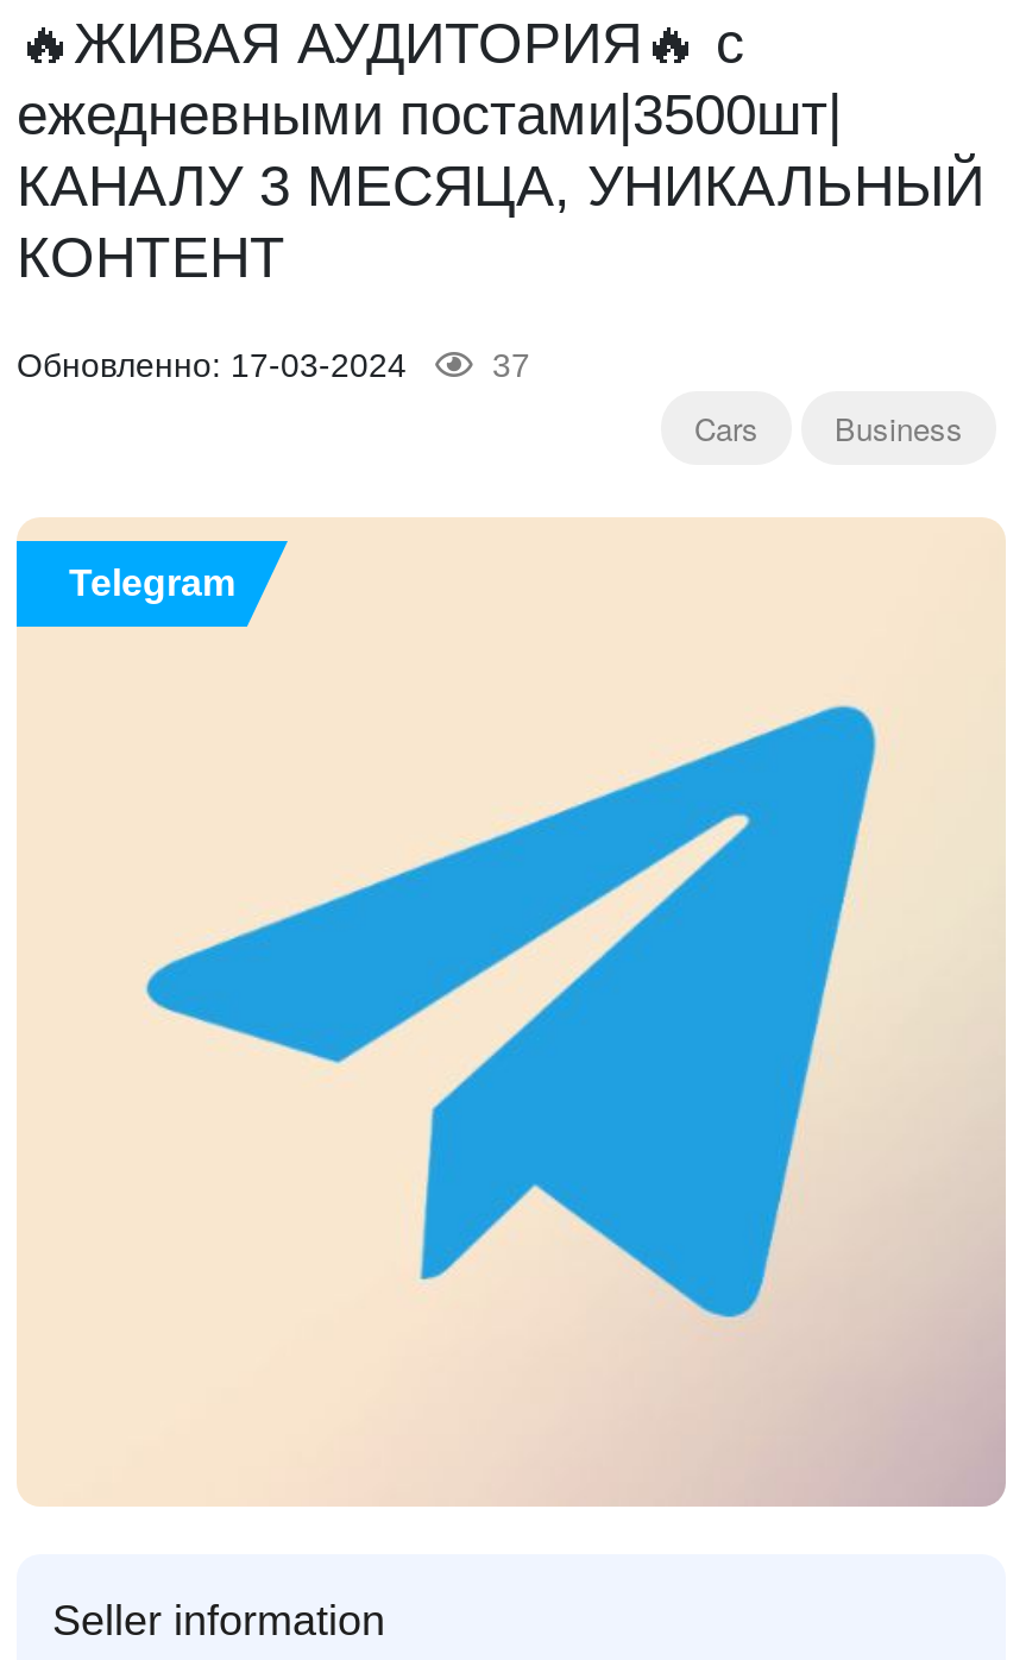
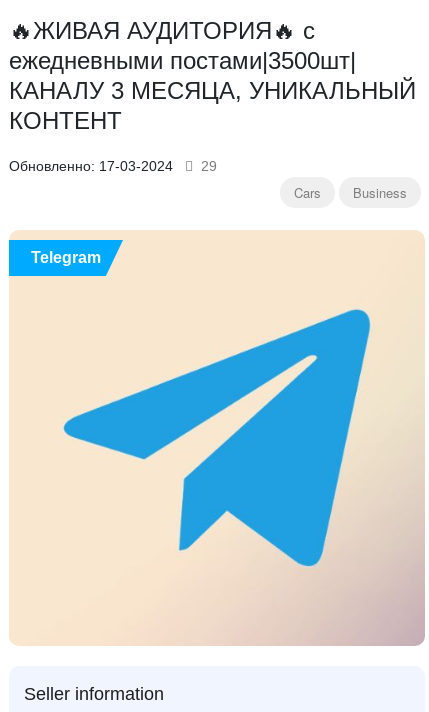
[17,346,530,384] Обновленно: 17-03-2024 37 -> [9,158,217,174] Обновленно: 17-03-2024 29

